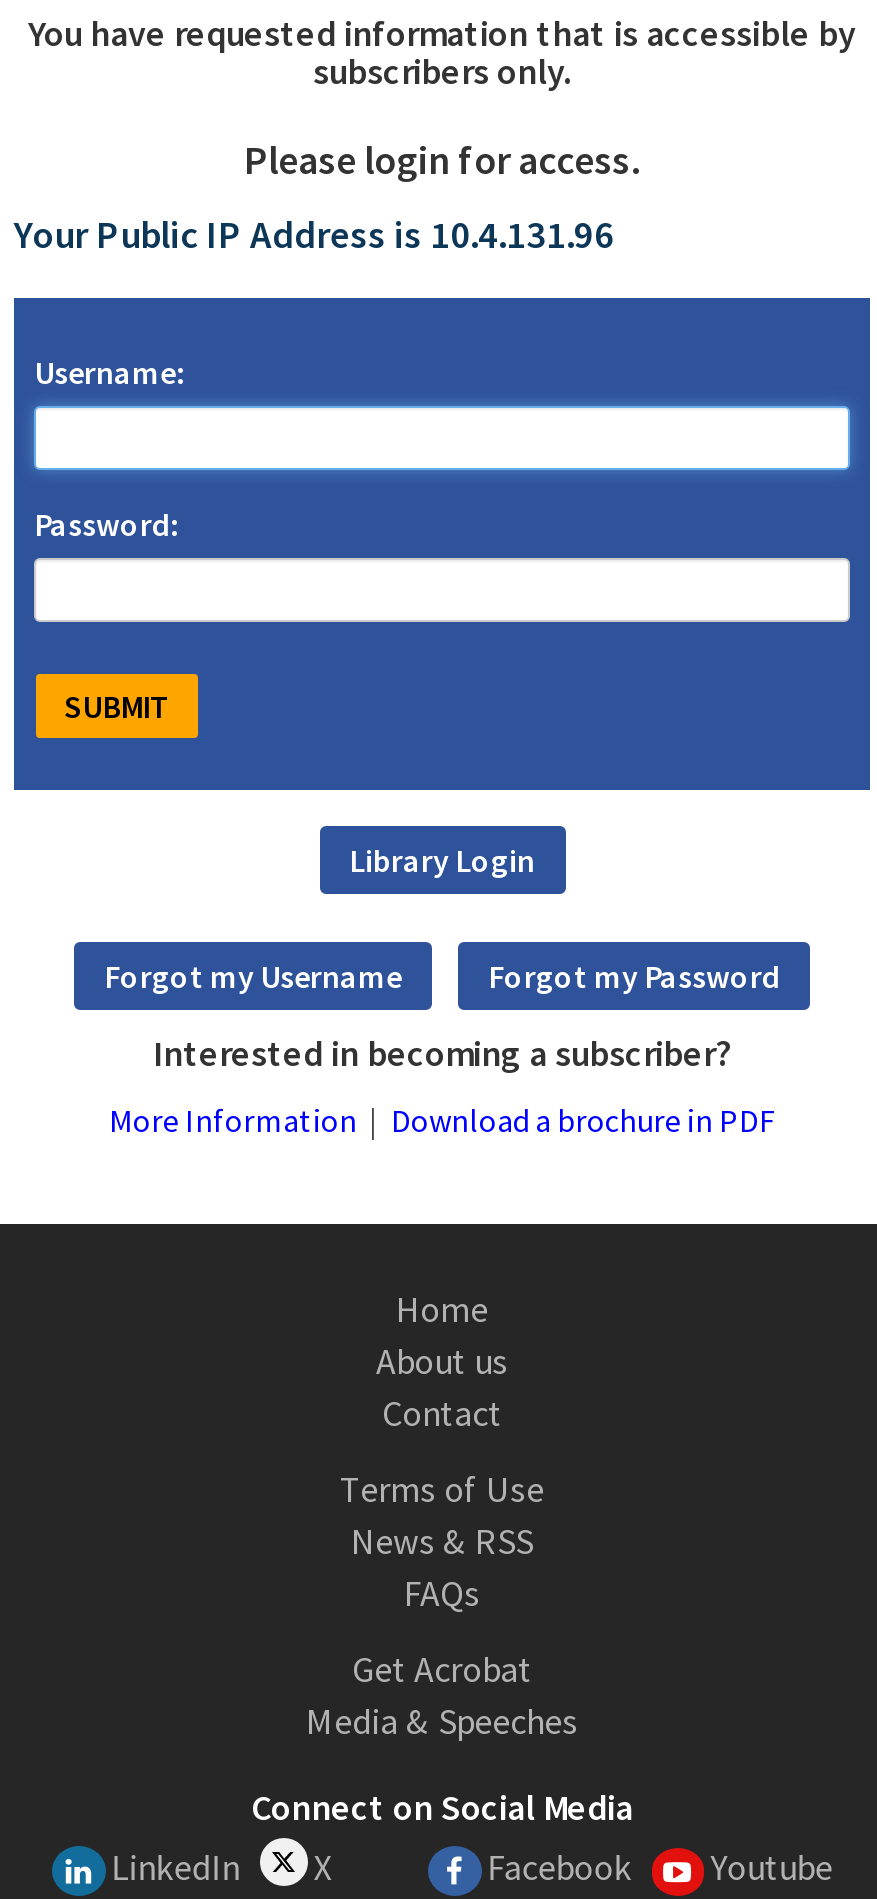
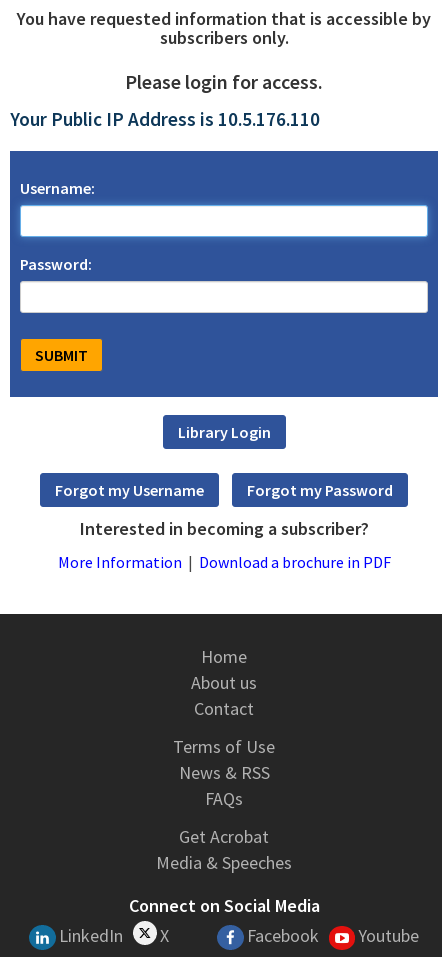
[14,209,614,257] Your Public IP Address is 10.4.131.96 -> [10,107,320,131] Your Public IP Address is 10.5.176.110

